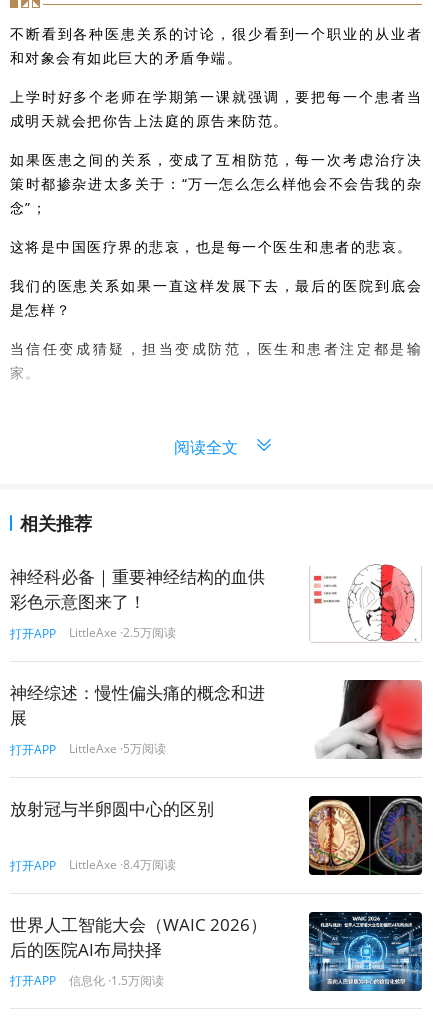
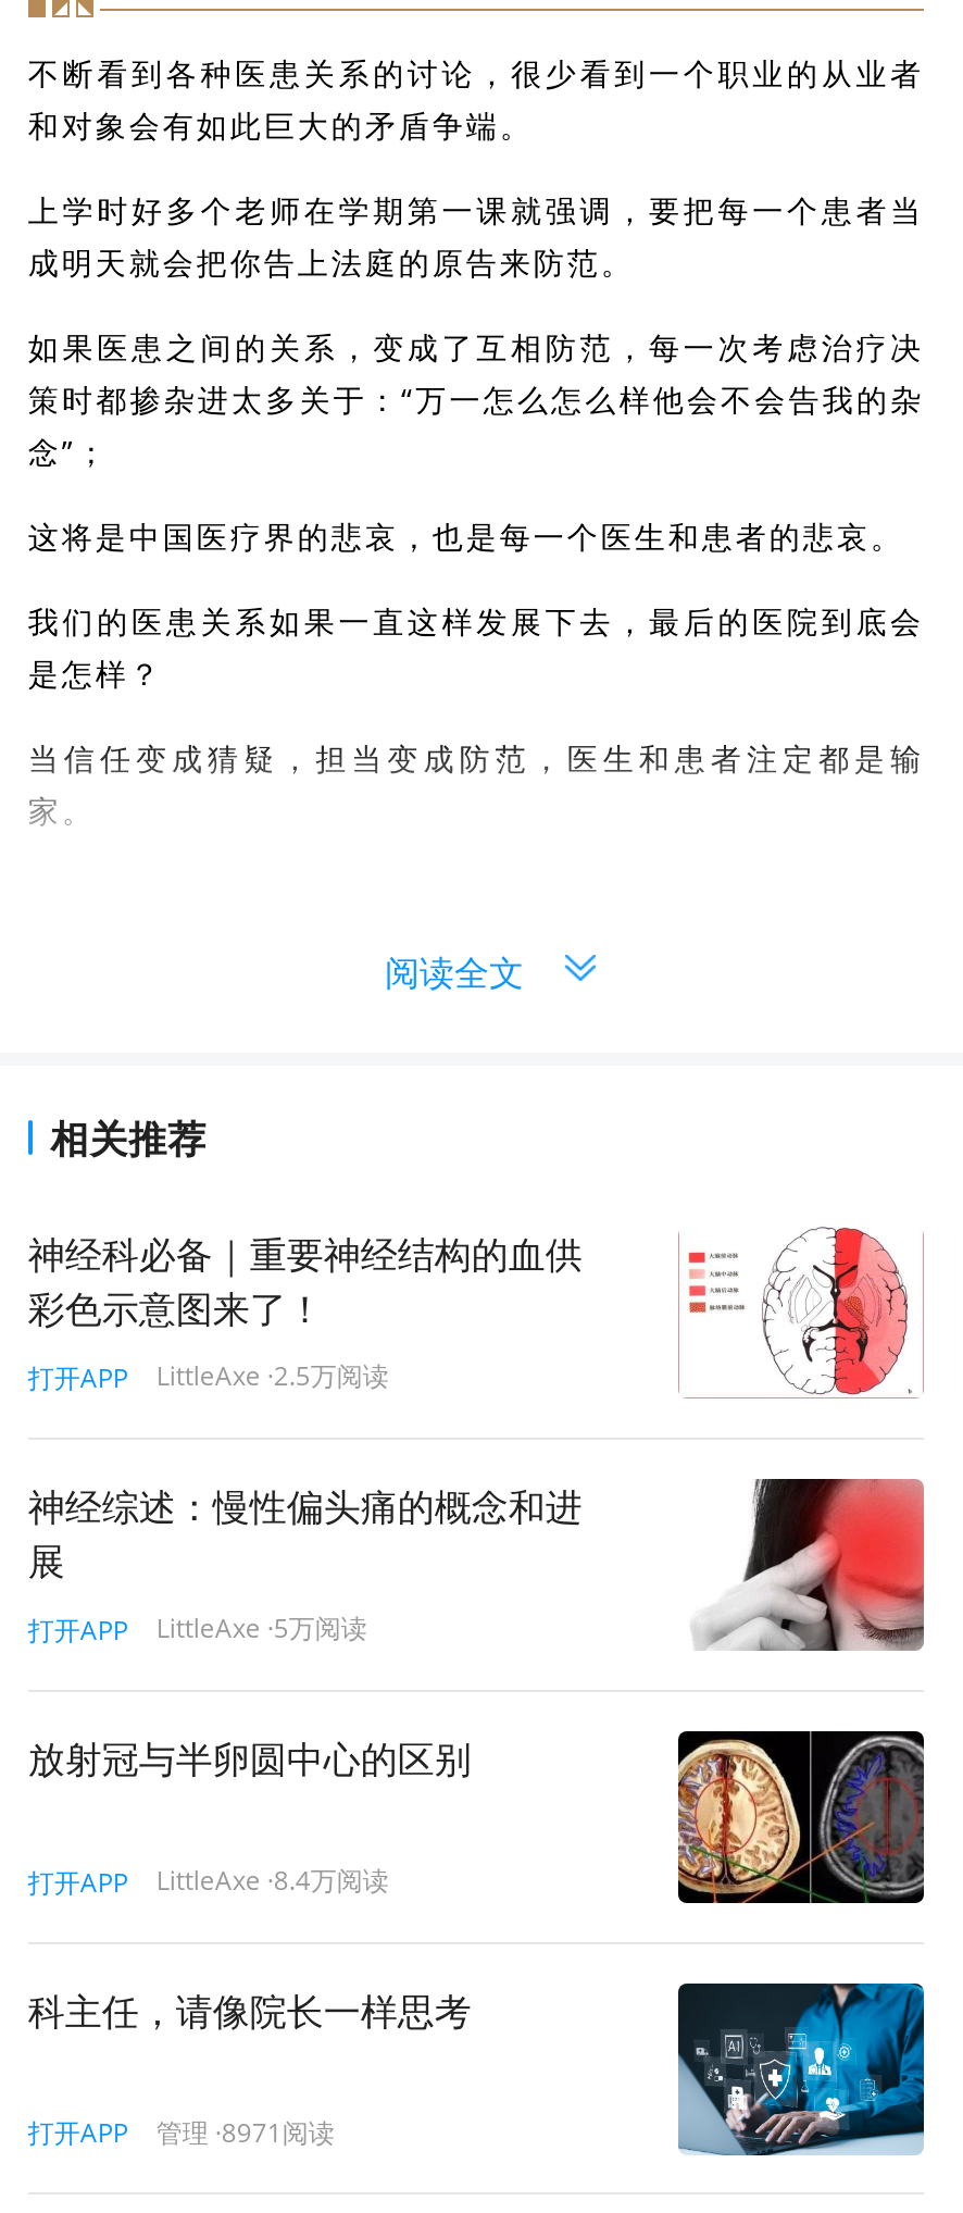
[10,913,267,961] 世界人工智能大会（WAIC 2026） | 后的医院AI布局抉择 -> [28,1985,472,2035] 科主任，请像院长一样思考
[309,911,423,992] [image] -> [678,1981,926,2155] [image]
[69,972,164,989] 信息化 ·1.5万阅读 -> [156,2113,335,2150] 管理 ·8971阅读

